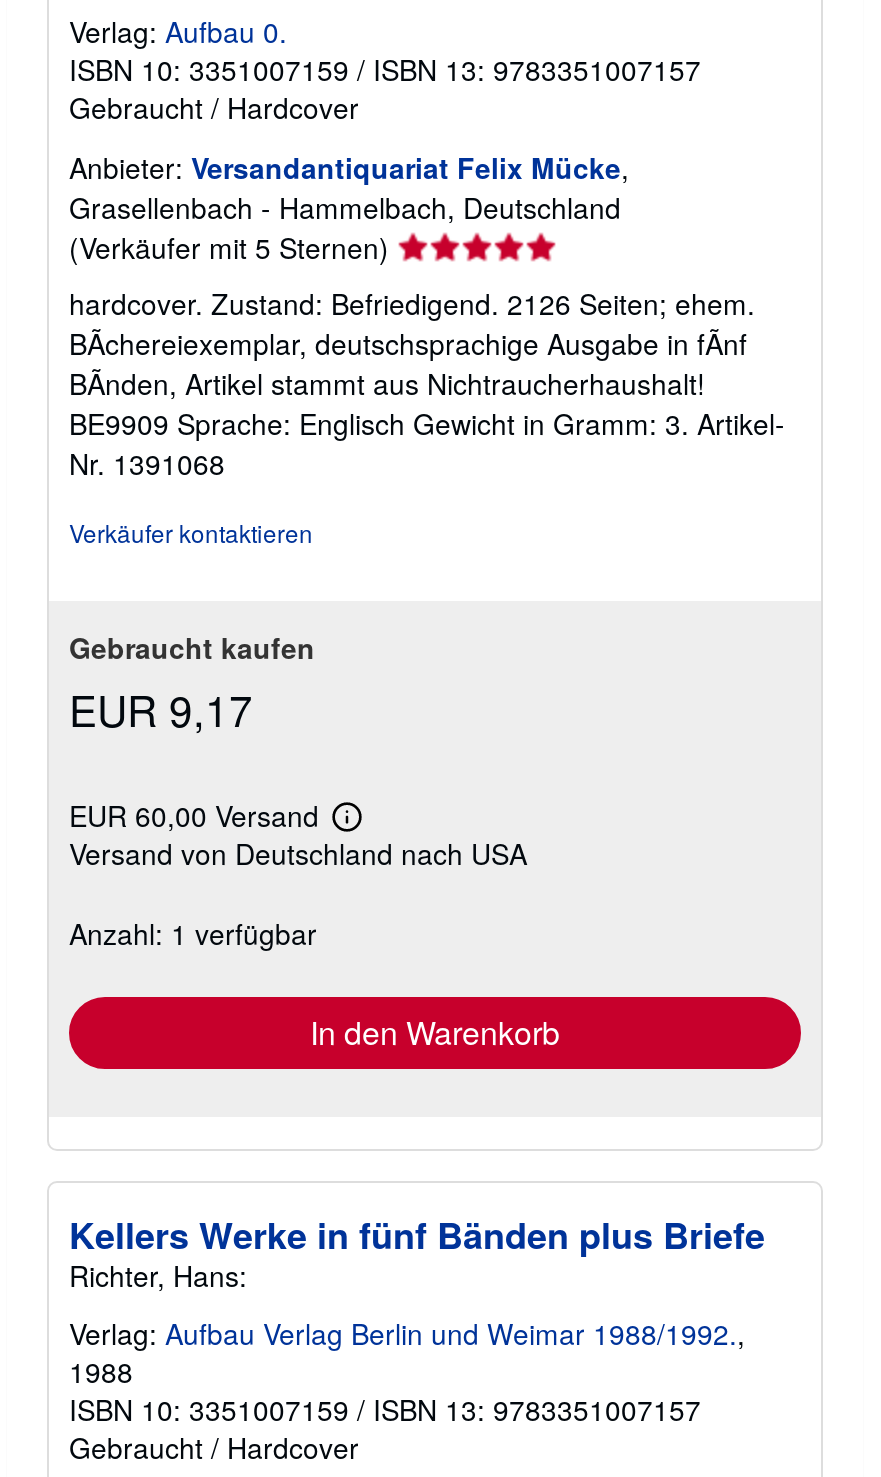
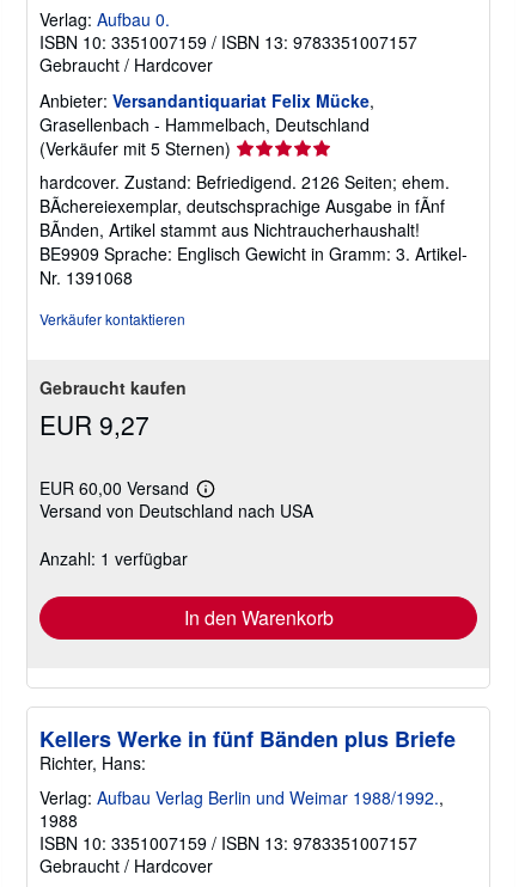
[69,680,253,740] EUR 9,17 -> [39,407,149,443] EUR 9,27

